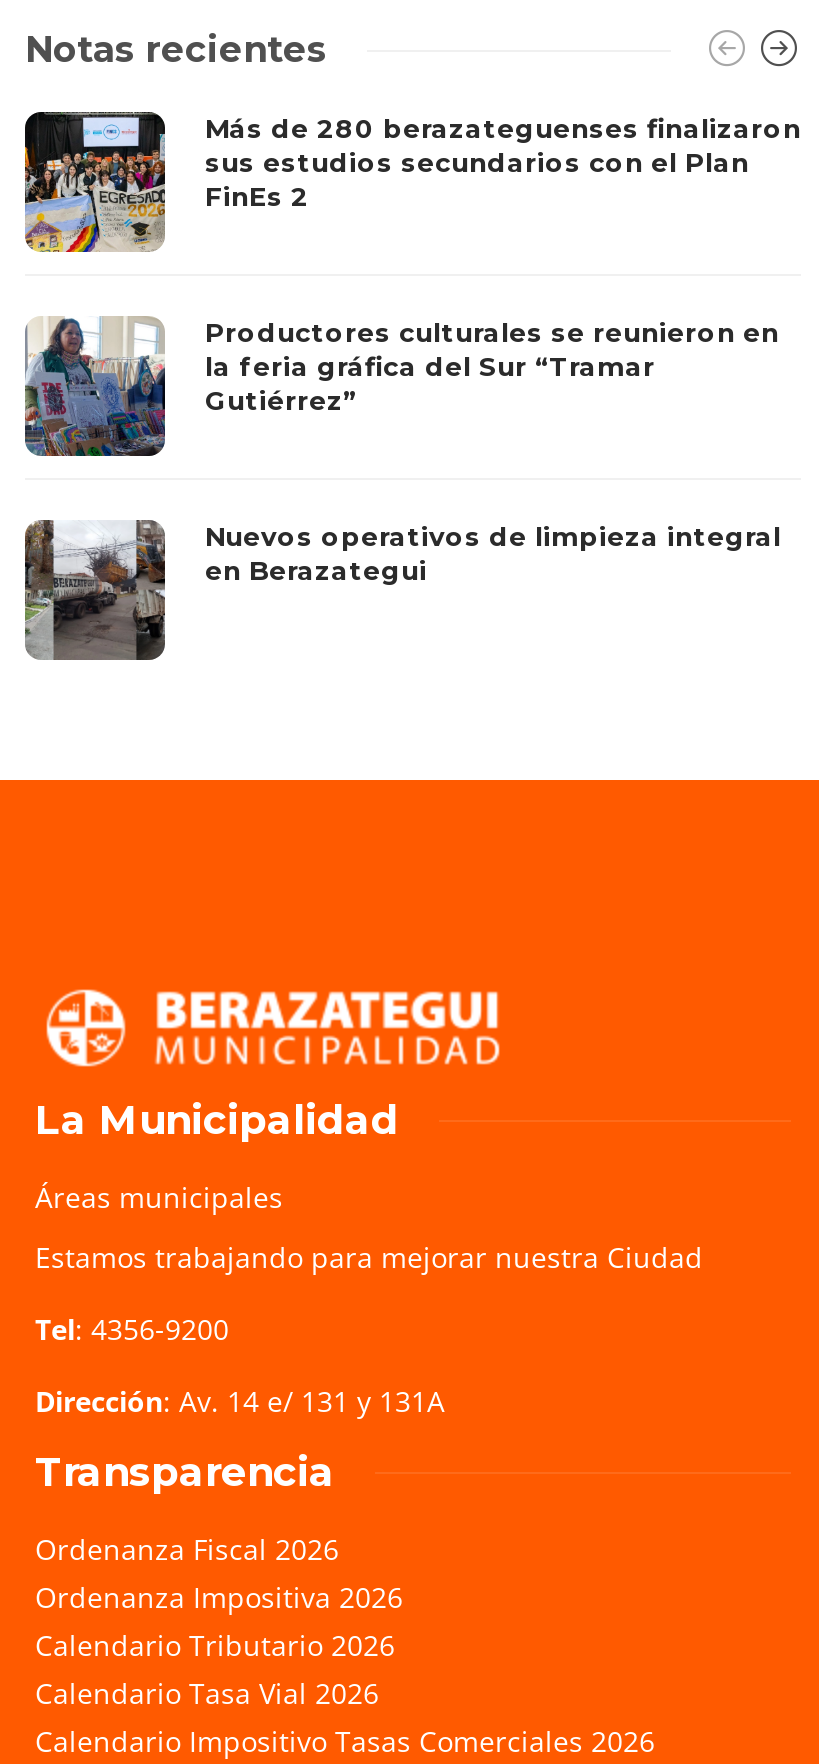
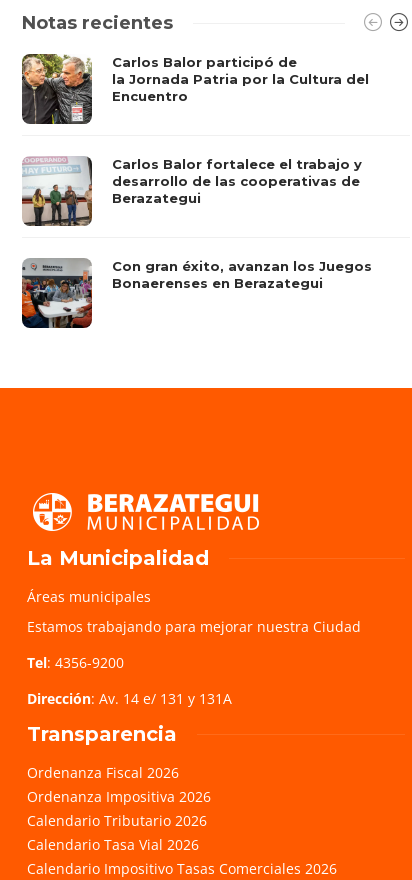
[23,110,801,254] [image] | Más de 280 berazateguenses finalizaron | sus estudios secundarios con el Plan | FinEs 2 -> [21,54,369,125] [image] | Carlos Balor participó de | la Jornada Patria por la Cultura del | Encuentro
[25,315,779,458] [image] | Productores culturales se reunieron en | la feria gráfica del Sur “Tramar | Gutiérrez” -> [23,156,362,227] [image] | Carlos Balor fortalece el trabajo y | desarrollo de las cooperativas de | Berazategui
[23,519,781,662] [image] | Nuevos operativos de limpieza integral | en Berazategui -> [21,258,372,329] [image] | Con gran éxito, avanzan los Juegos | Bonaerenses en Berazategui

